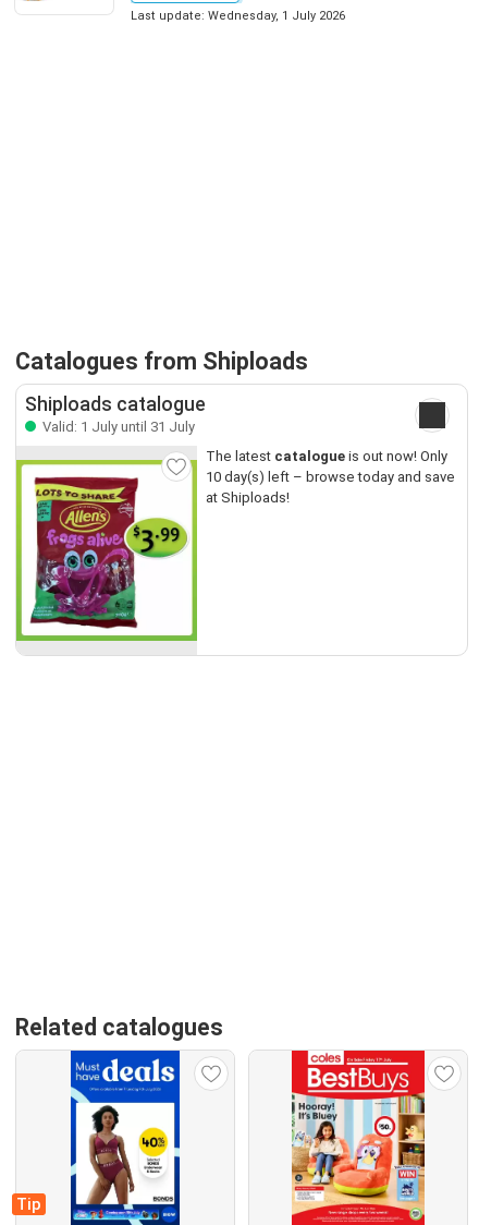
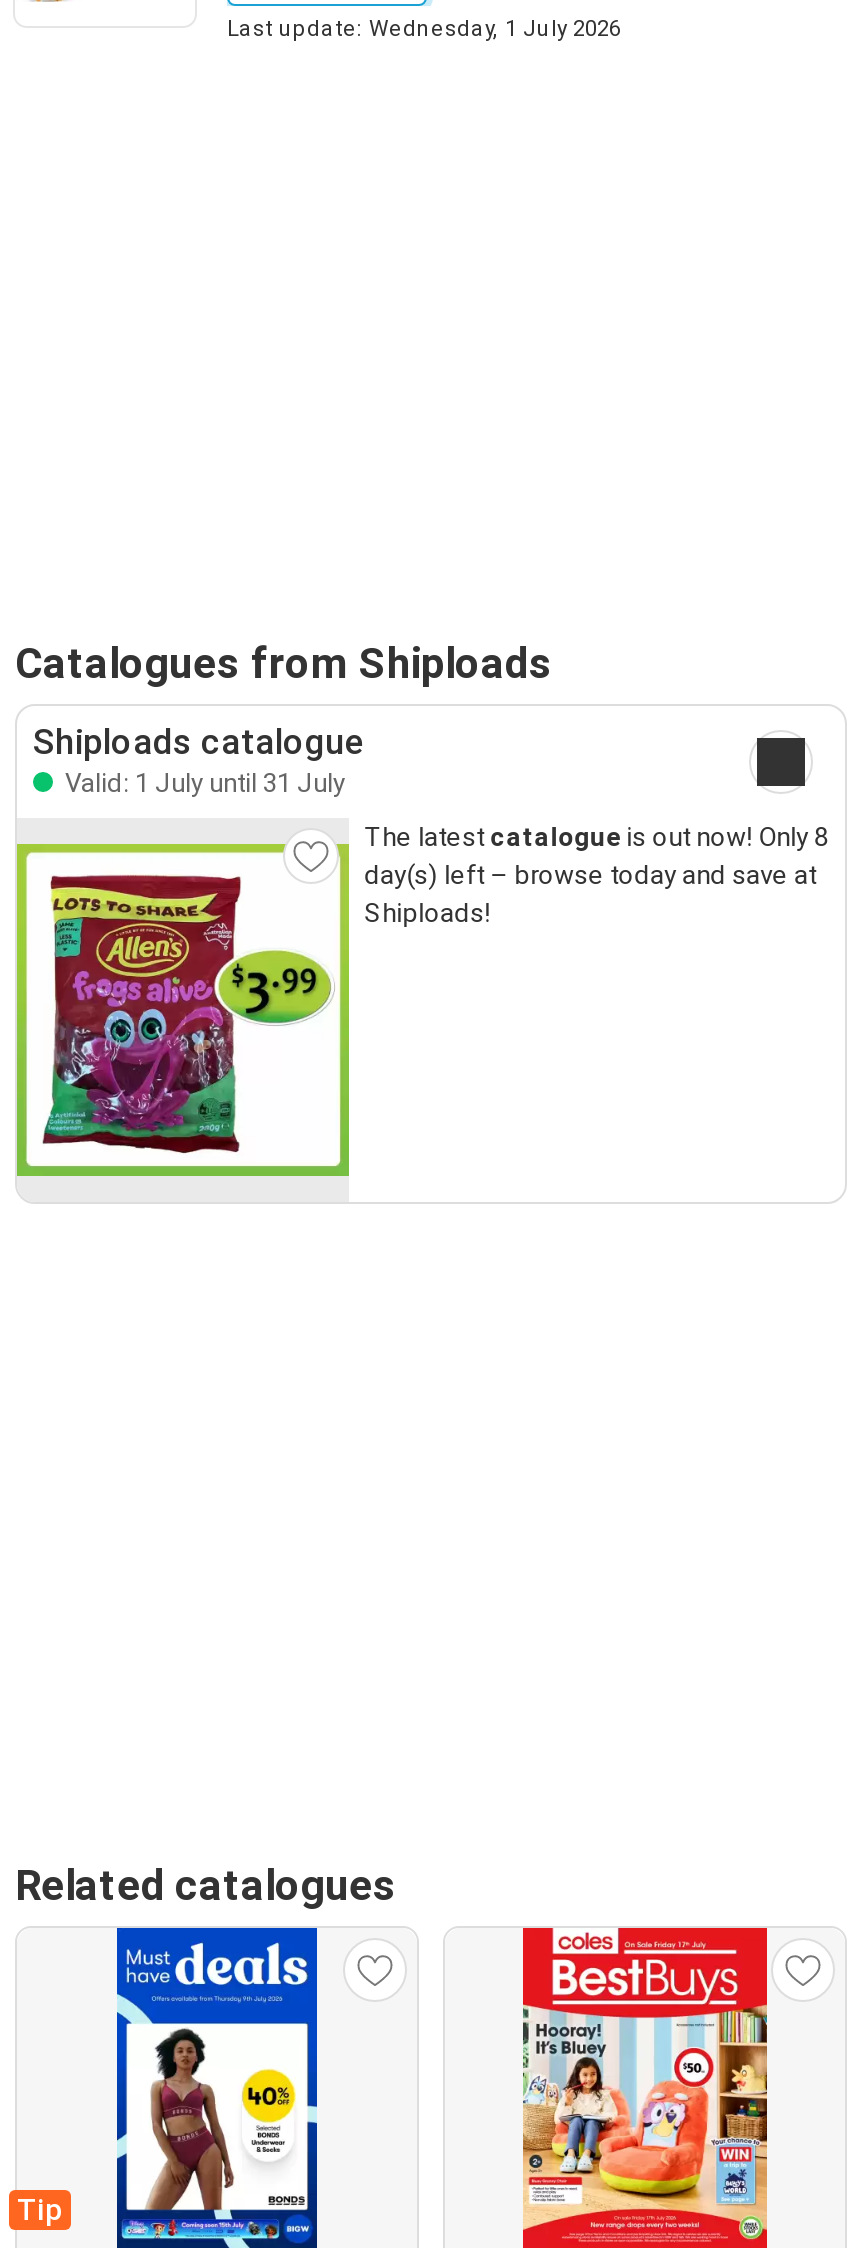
[205,448,455,506] The latest catalogue is out now! Only | 10 day(s) left – browse today and save | at Shiploads! -> [364,822,828,928] The latest catalogue is out now! Only 8 | day(s) left – browse today and save at | Shiploads!

